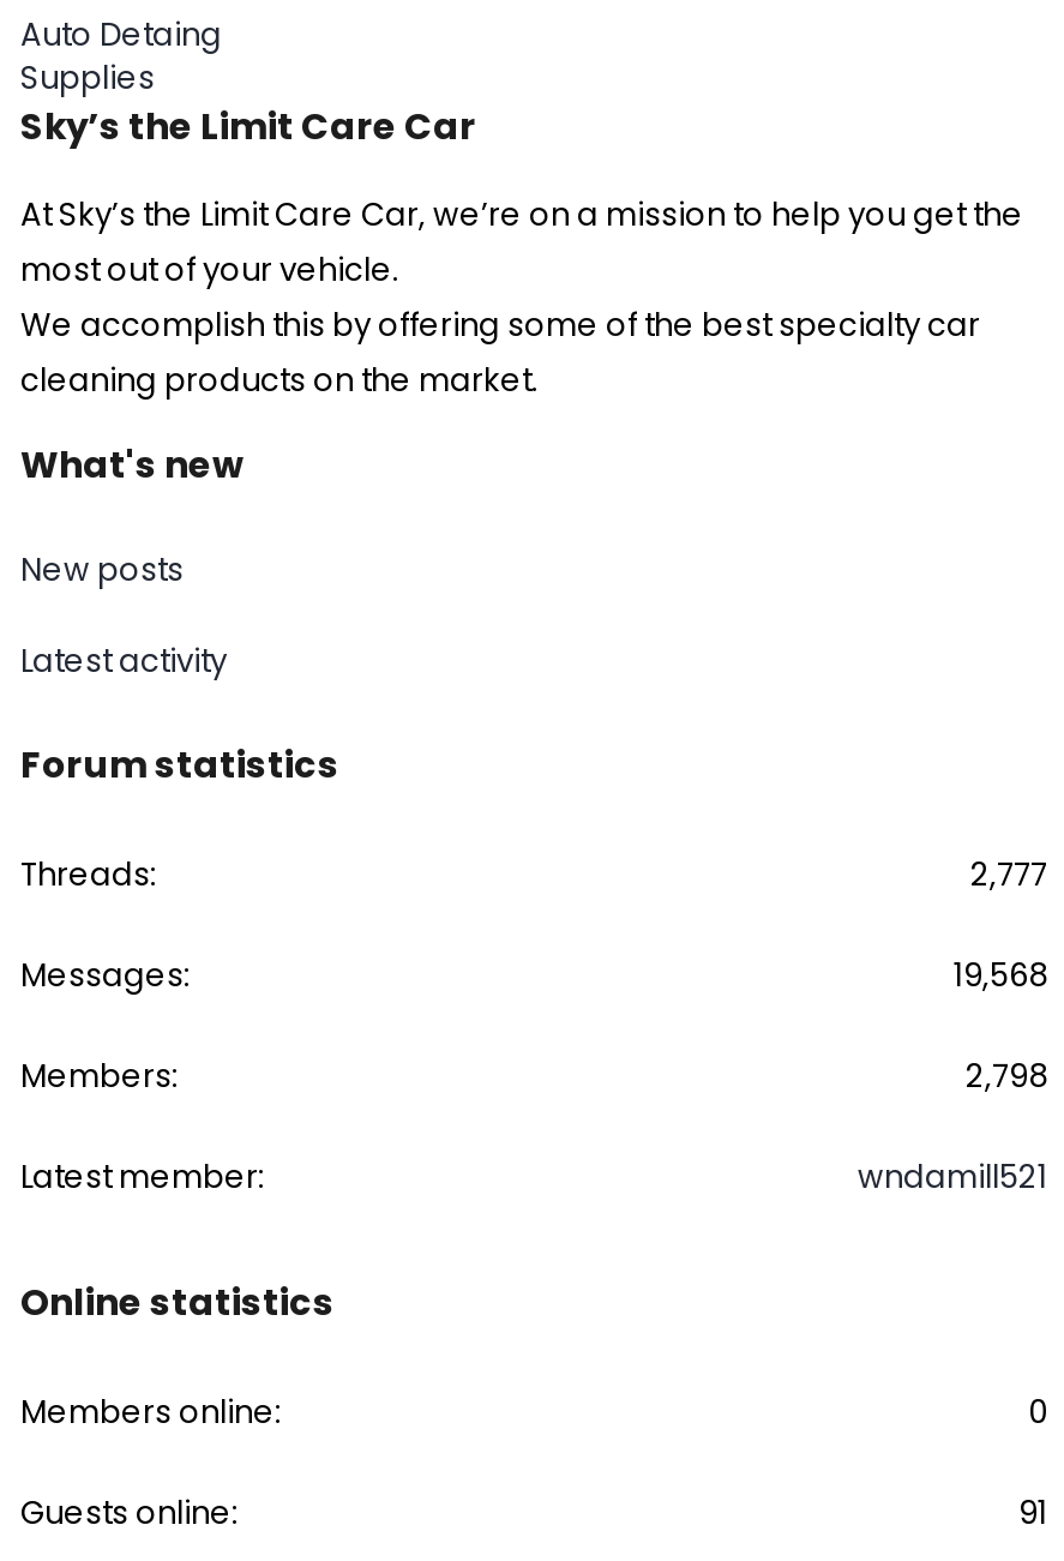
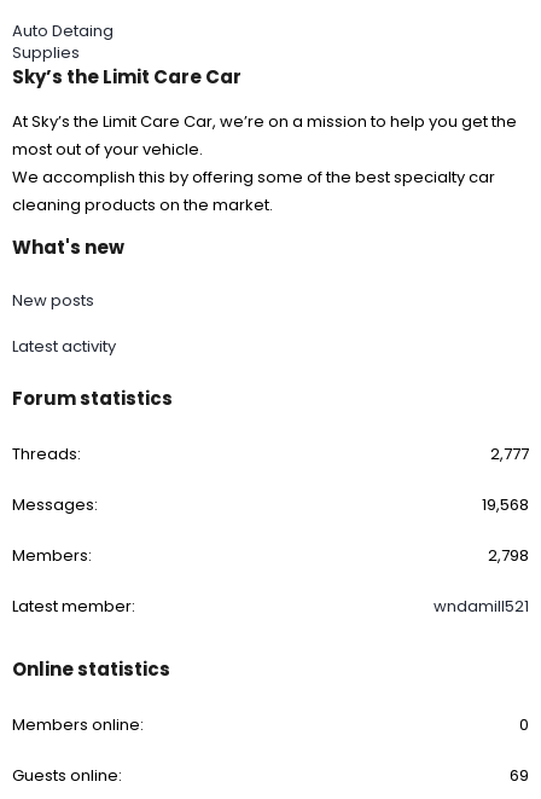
[1018,1490,1047,1536] 91 -> [510,764,529,787] 69

